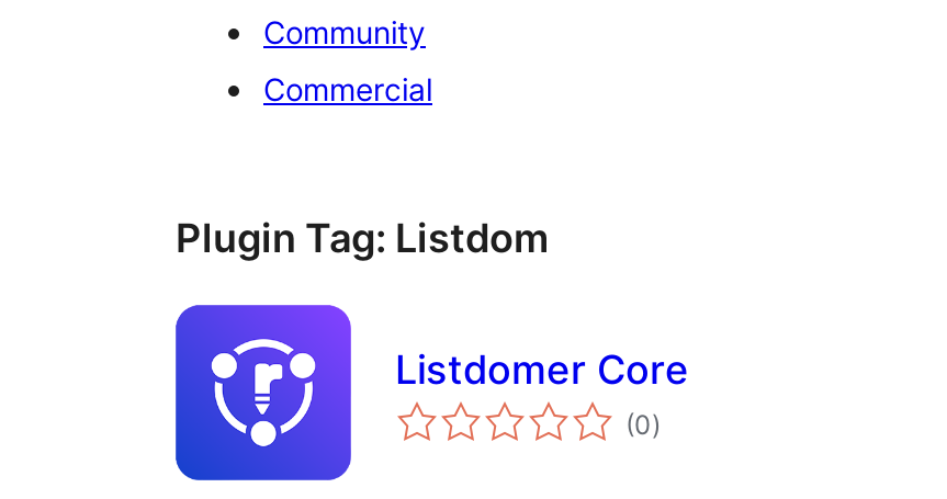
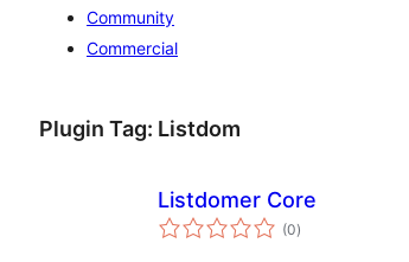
[173,303,353,483] [image] -> none

